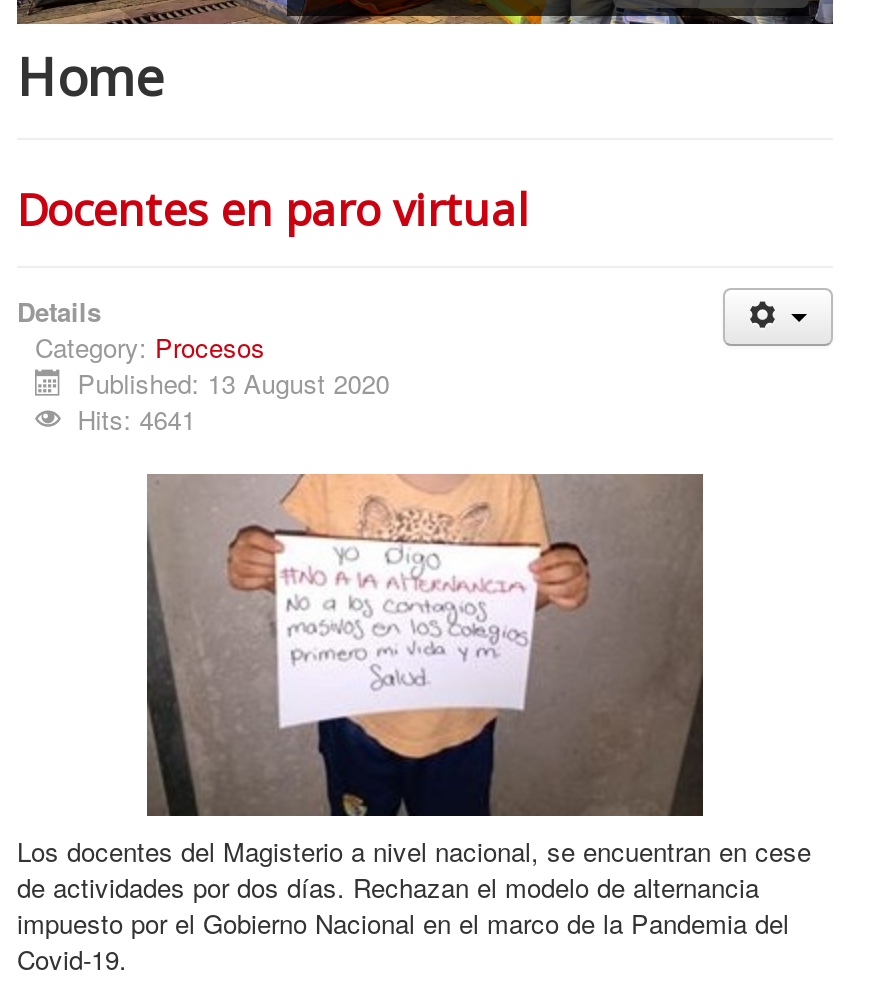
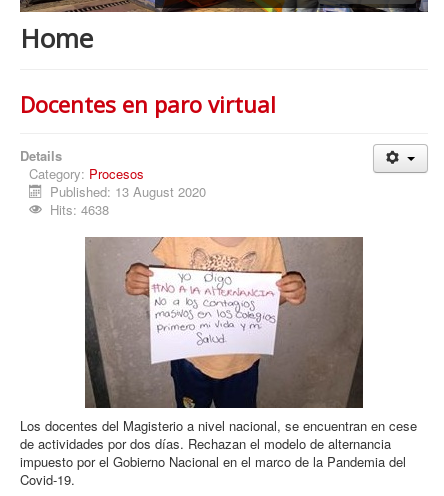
[77,400,195,438] Hits: 4641 -> [50,200,109,219] Hits: 4638

